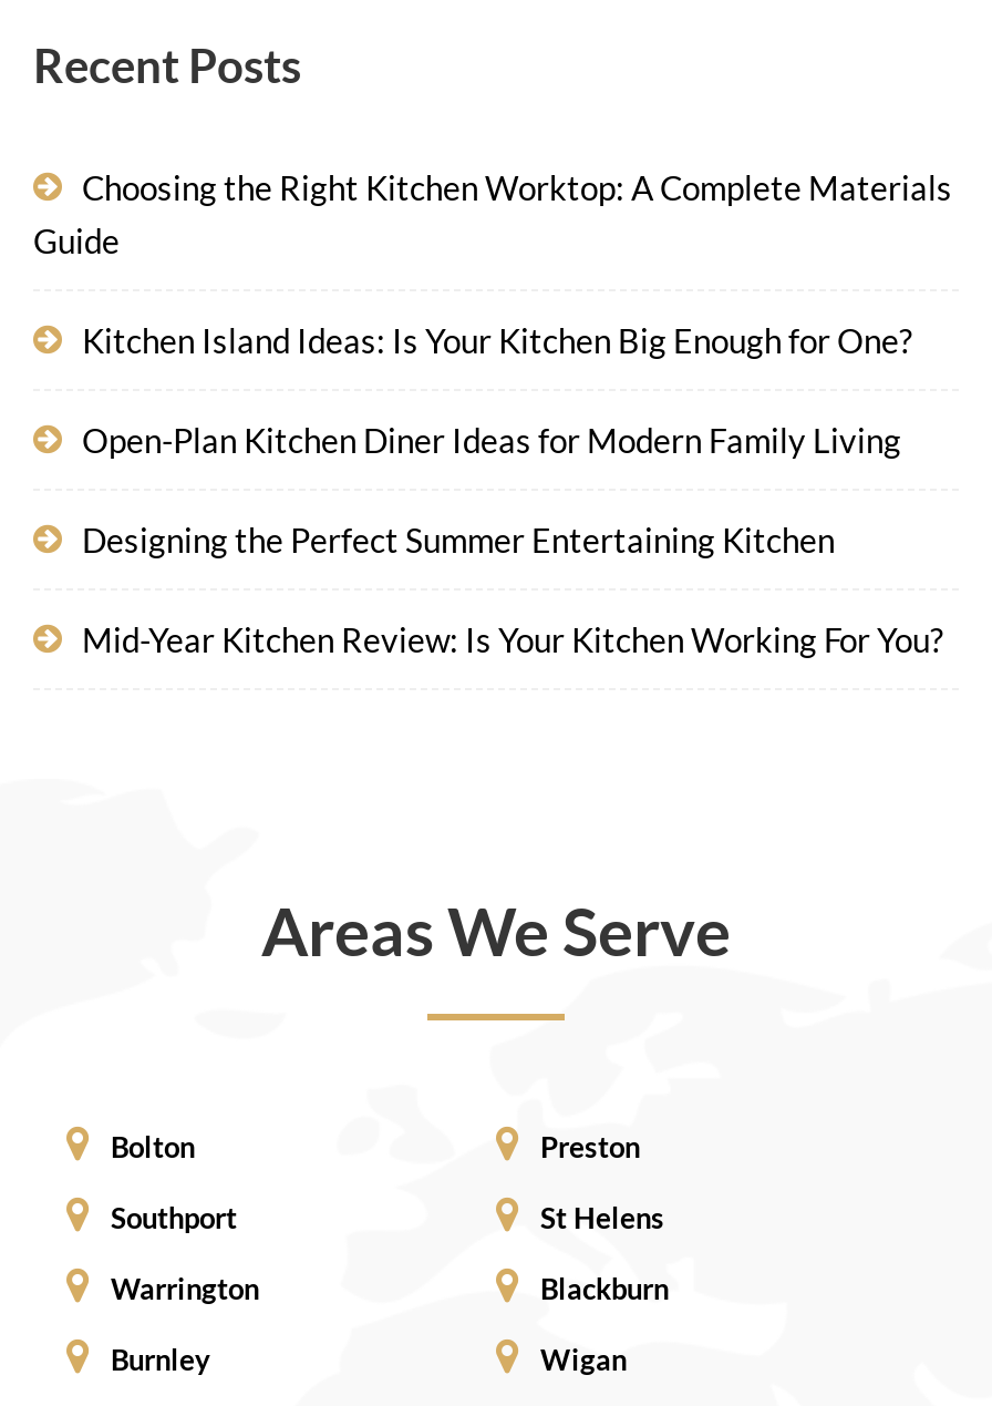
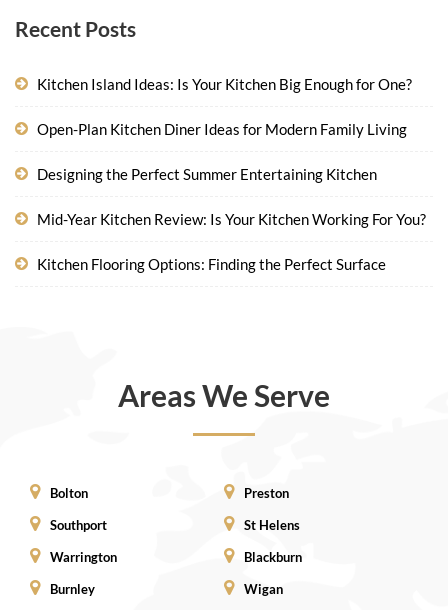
[33,167,952,260] Choosing the Right Kitchen Worktop: A Complete Materials | Guide -> none
moved [82,320,943,659] -> [37,75,426,228]: Kitchen Island Ideas: Is Your Kitchen Big Enough for One? | Open-Plan Kitchen Diner Ideas for Modern Family Living | Designing the Perfect Summer Entertaining Kitchen | Mid-Year Kitchen Review: Is Your Kitchen Working For You?
none -> [37,255,386,273] Kitchen Flooring Options: Finding the Perfect Surface

